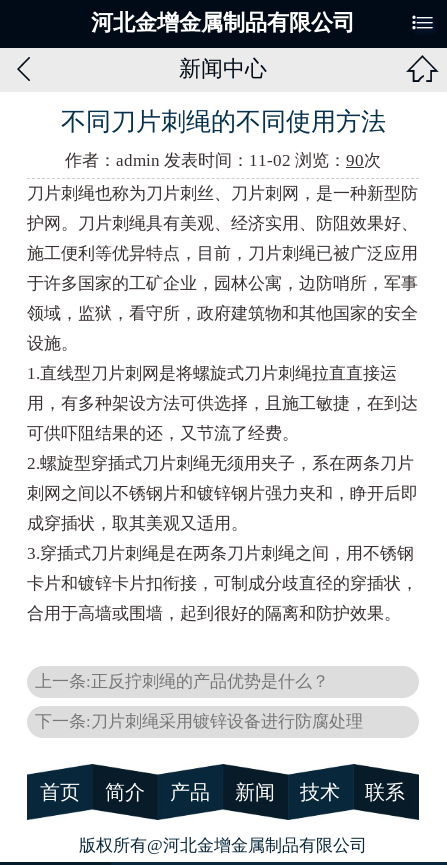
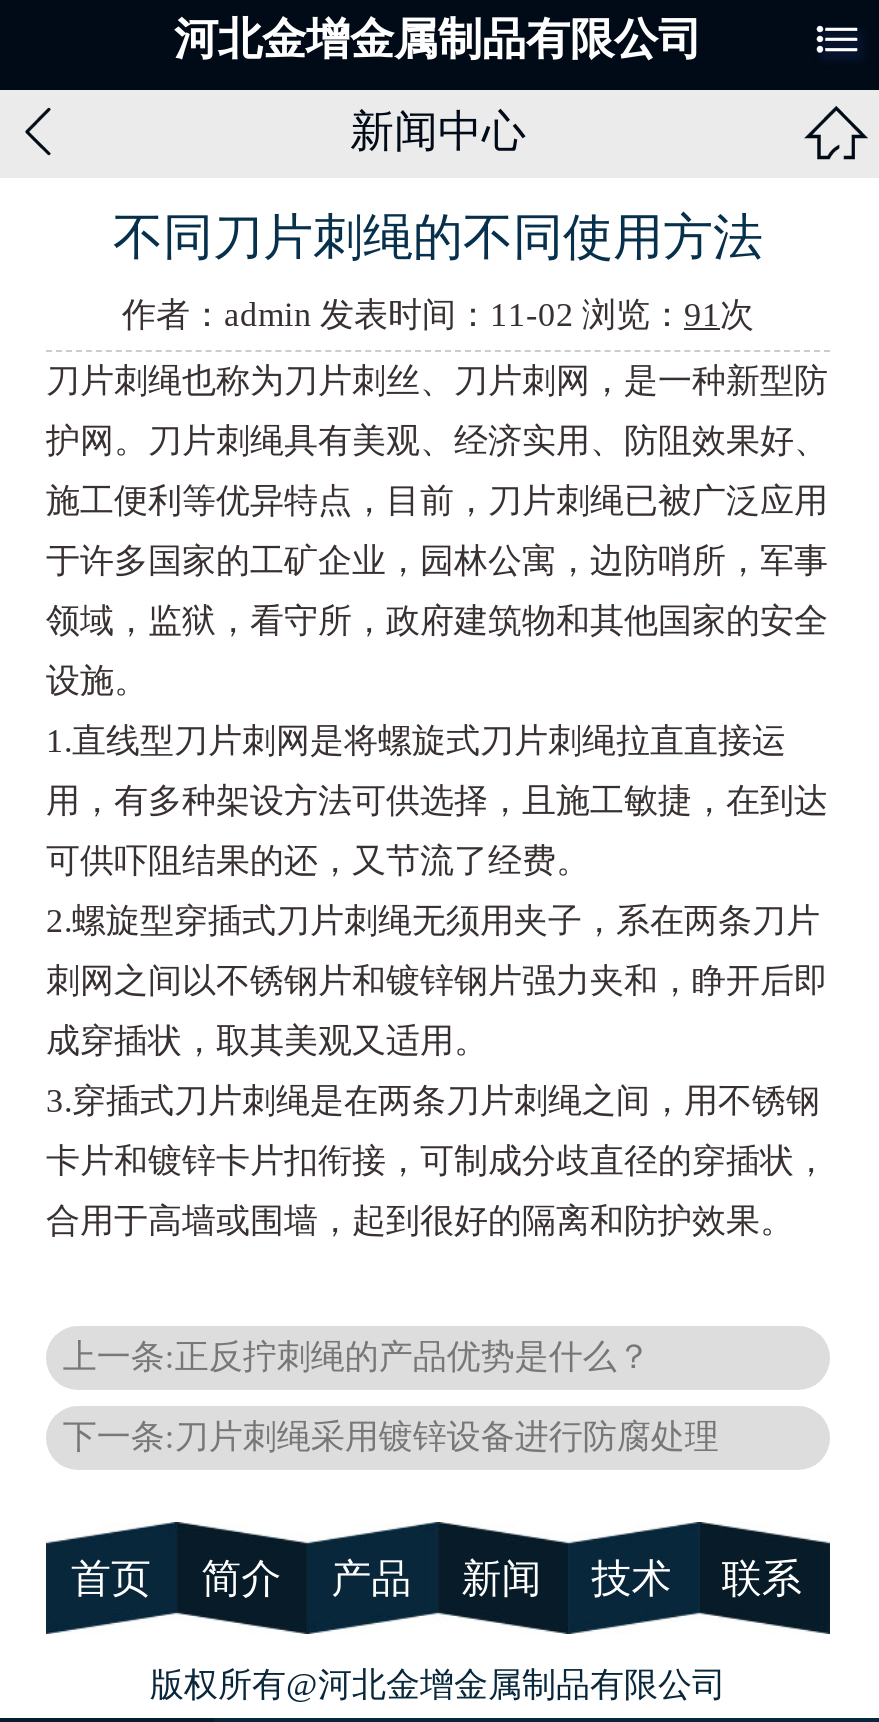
[65,151,381,170] 作者：admin 发表时间：11-02 浏览：90次 -> [122,295,754,333] 作者：admin 发表时间：11-02 浏览：91次

